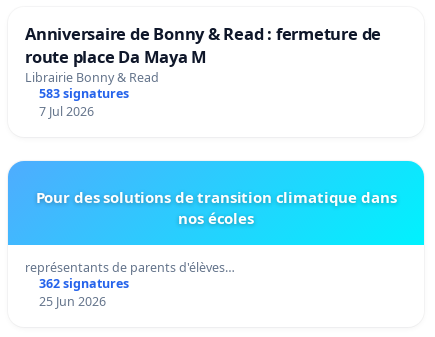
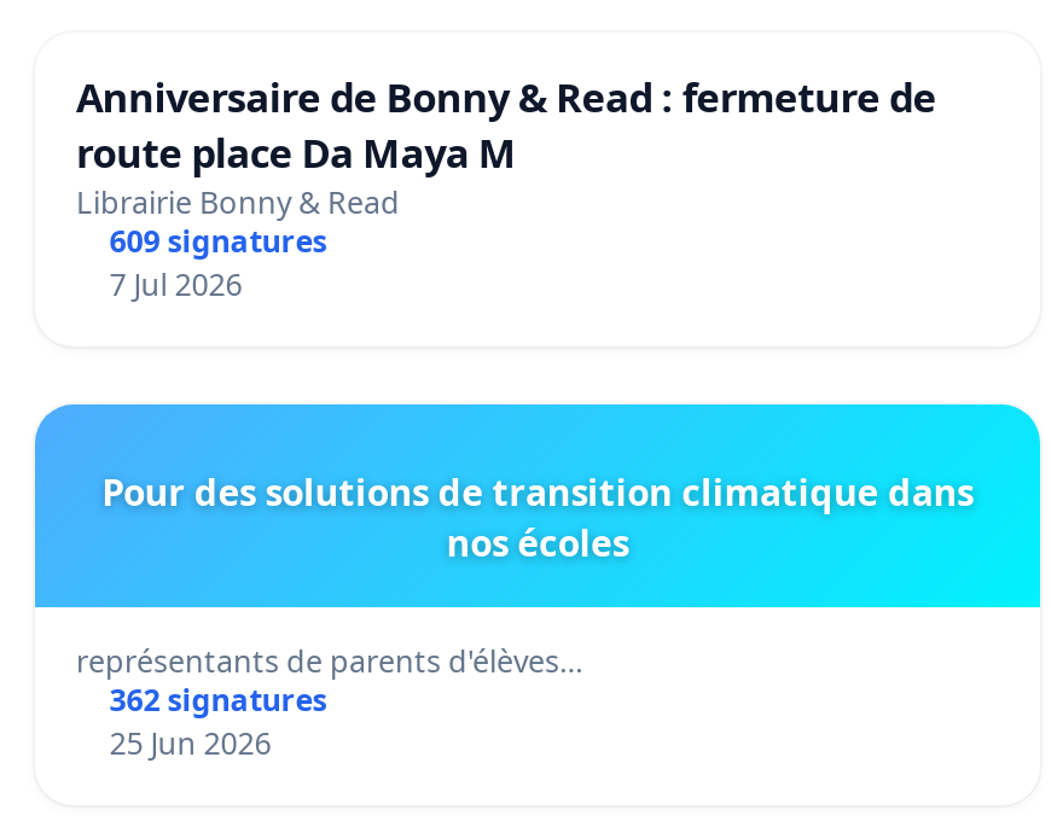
[39,84,129,101] 583 signatures -> [109,220,327,261] 609 signatures

